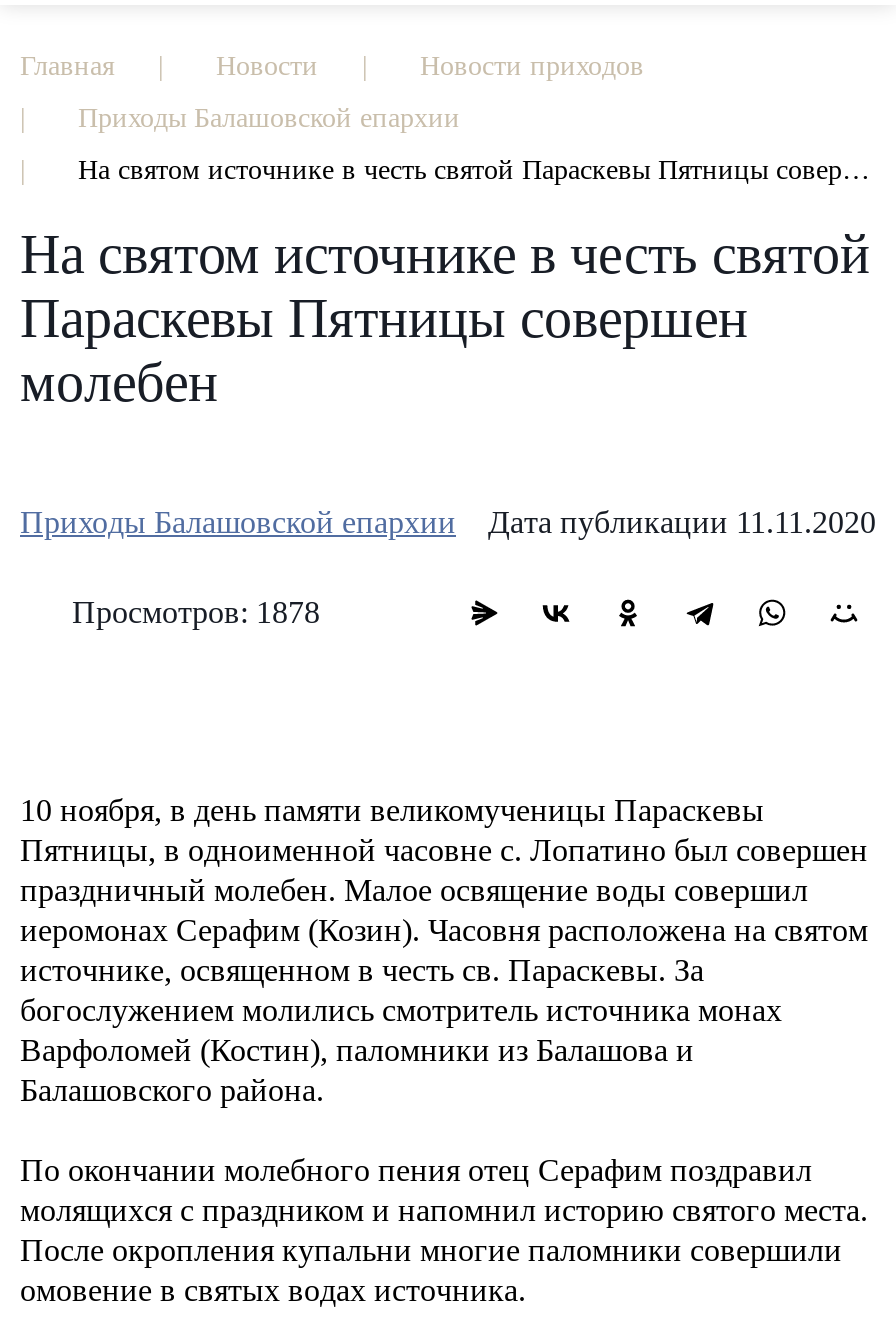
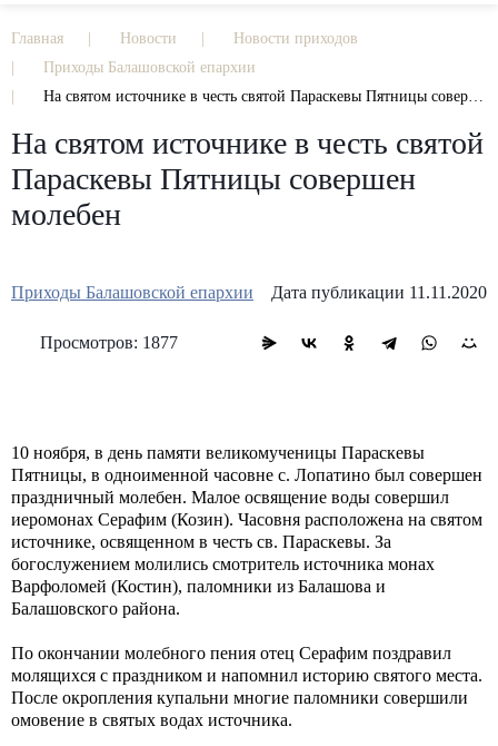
[72,595,320,629] Просмотров: 1878 -> [40,333,178,352] Просмотров: 1877

